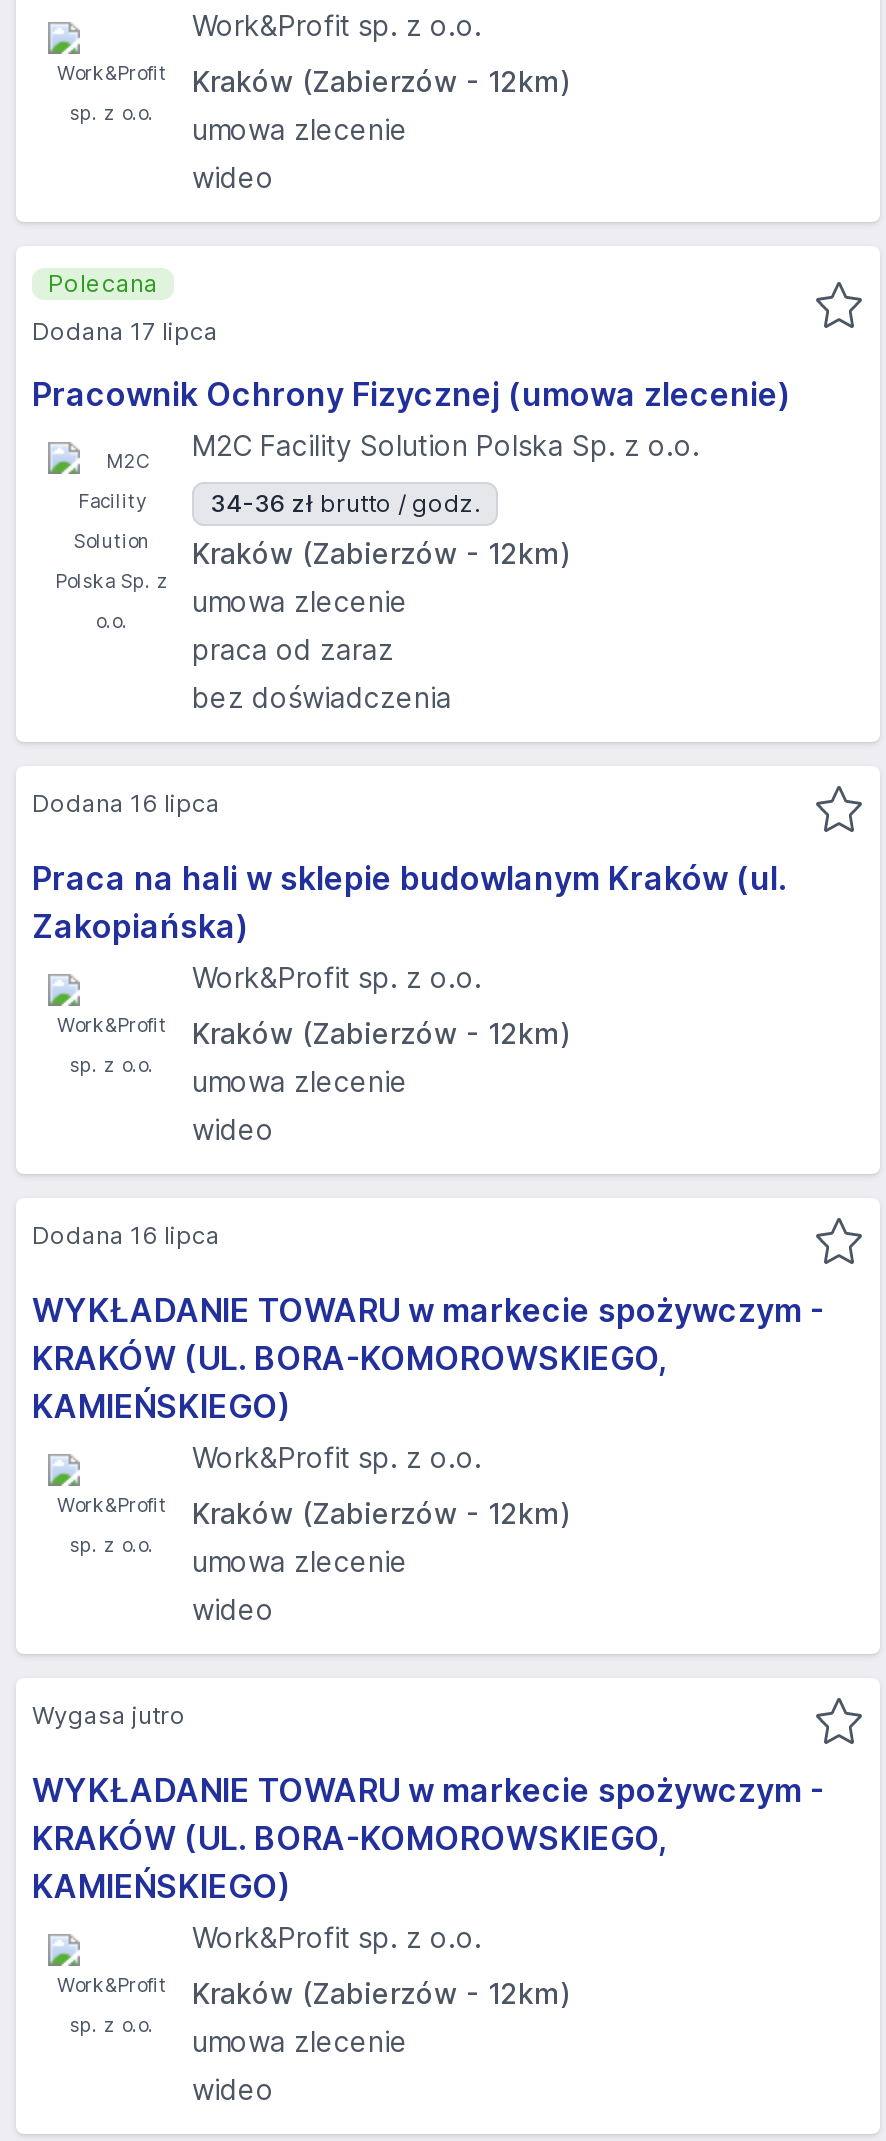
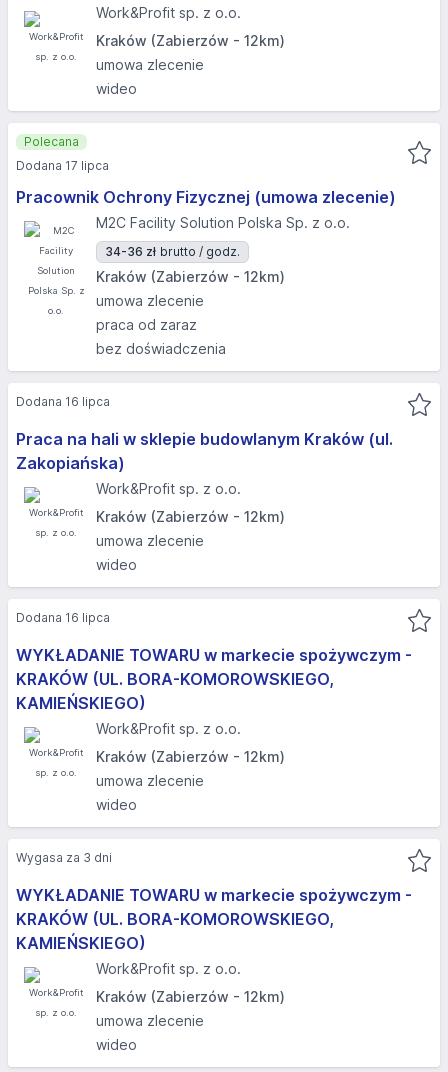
[32,1700,186,1730] Wygasa jutro -> [16,850,112,865] Wygasa za 3 dni

